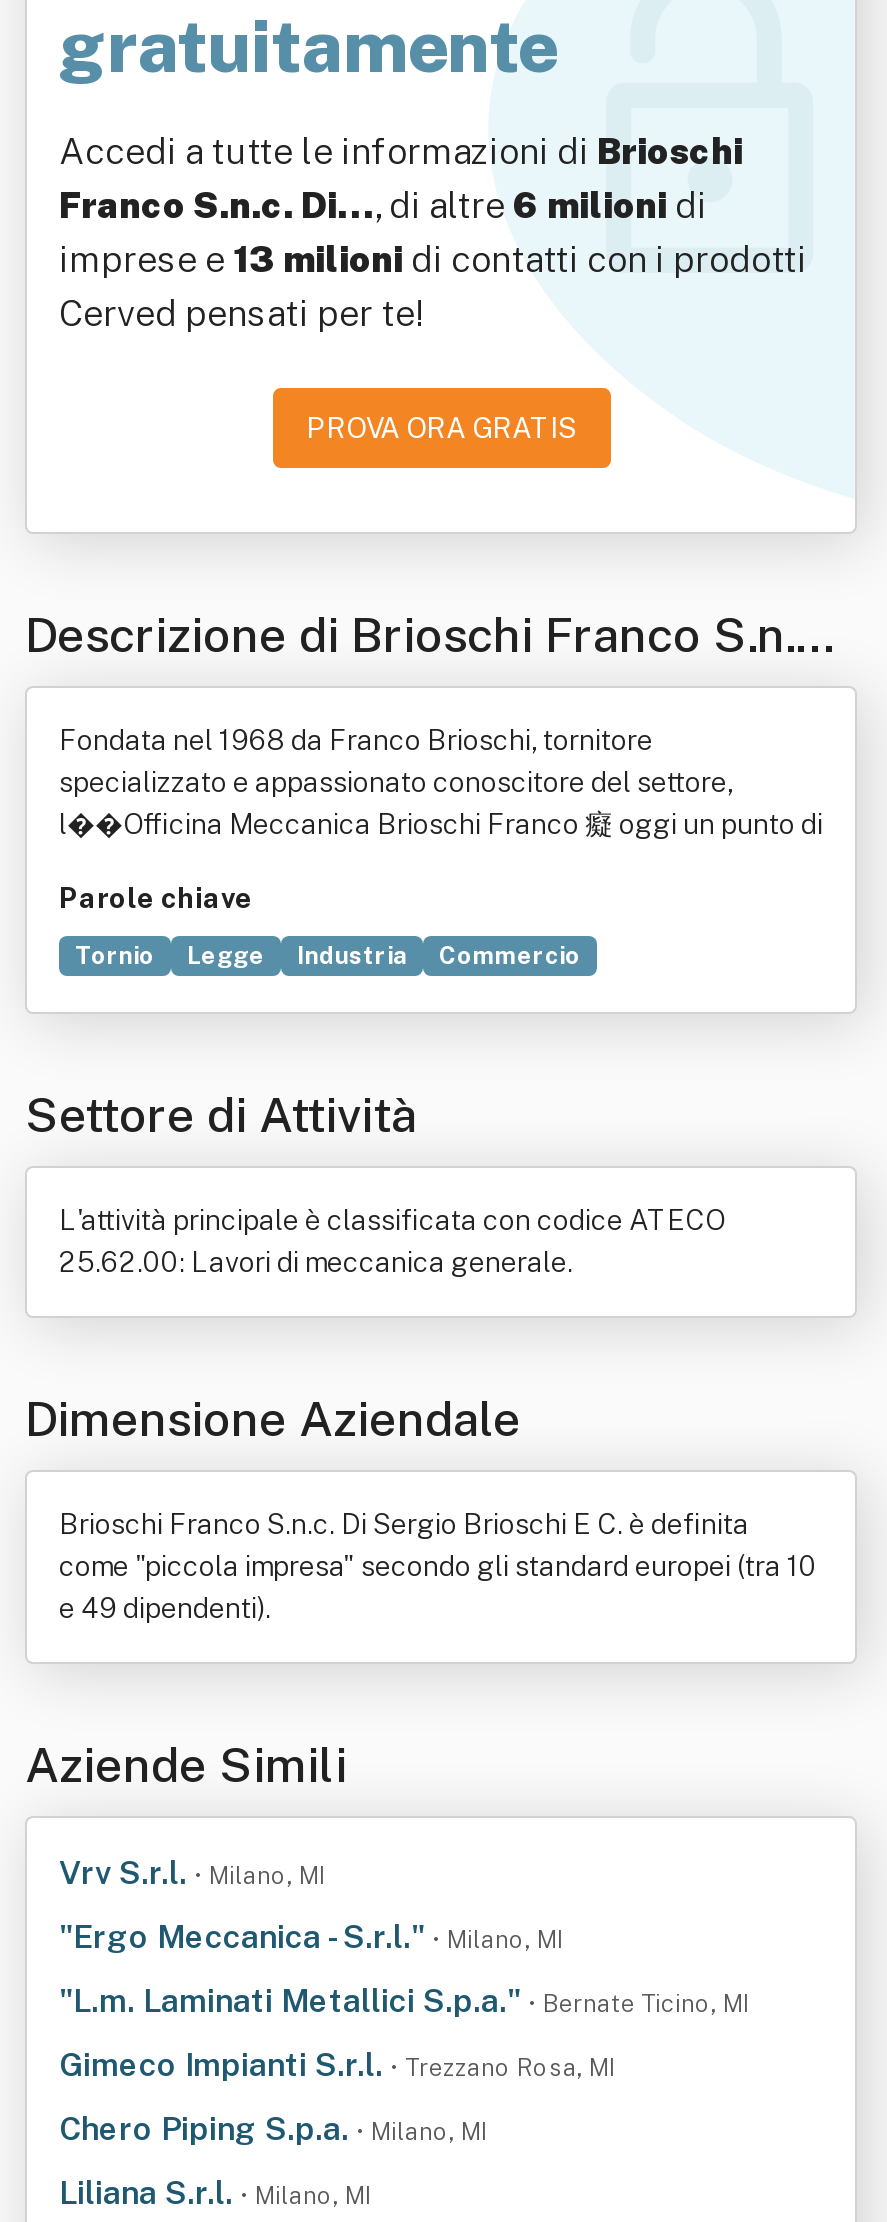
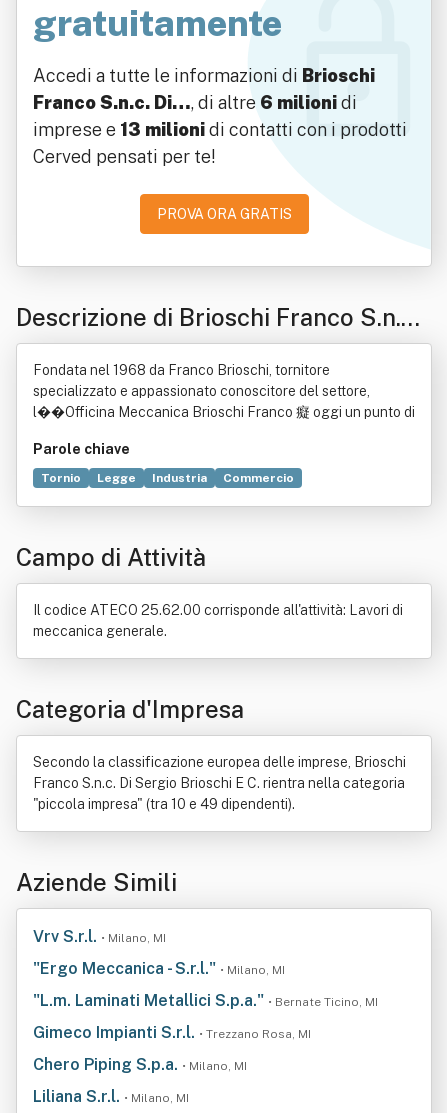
[25,1086,417,1142] Settore di Attività -> [16,543,206,571] Campo di Attività
[59,1204,725,1278] L'attività principale è classificata con codice ATECO | 25.62.00: Lavori di meccanica generale. -> [33,602,403,639] Il codice ATECO 25.62.00 corrisponde all'attività: Lavori di | meccanica generale.
[25,1390,521,1446] Dimensione Aziendale -> [16,695,244,723] Categoria d'Impresa
[59,1508,817,1624] Brioschi Franco S.n.c. Di Sergio Brioschi E C. è definita | come "piccola impresa" secondo gli standard europei (tra 10 | e 49 dipendenti). -> [33,754,406,812] Secondo la classificazione europea delle imprese, Brioschi | Franco S.n.c. Di Sergio Brioschi E C. rientra nella categoria | "piccola impresa" (tra 10 e 49 dipendenti).

